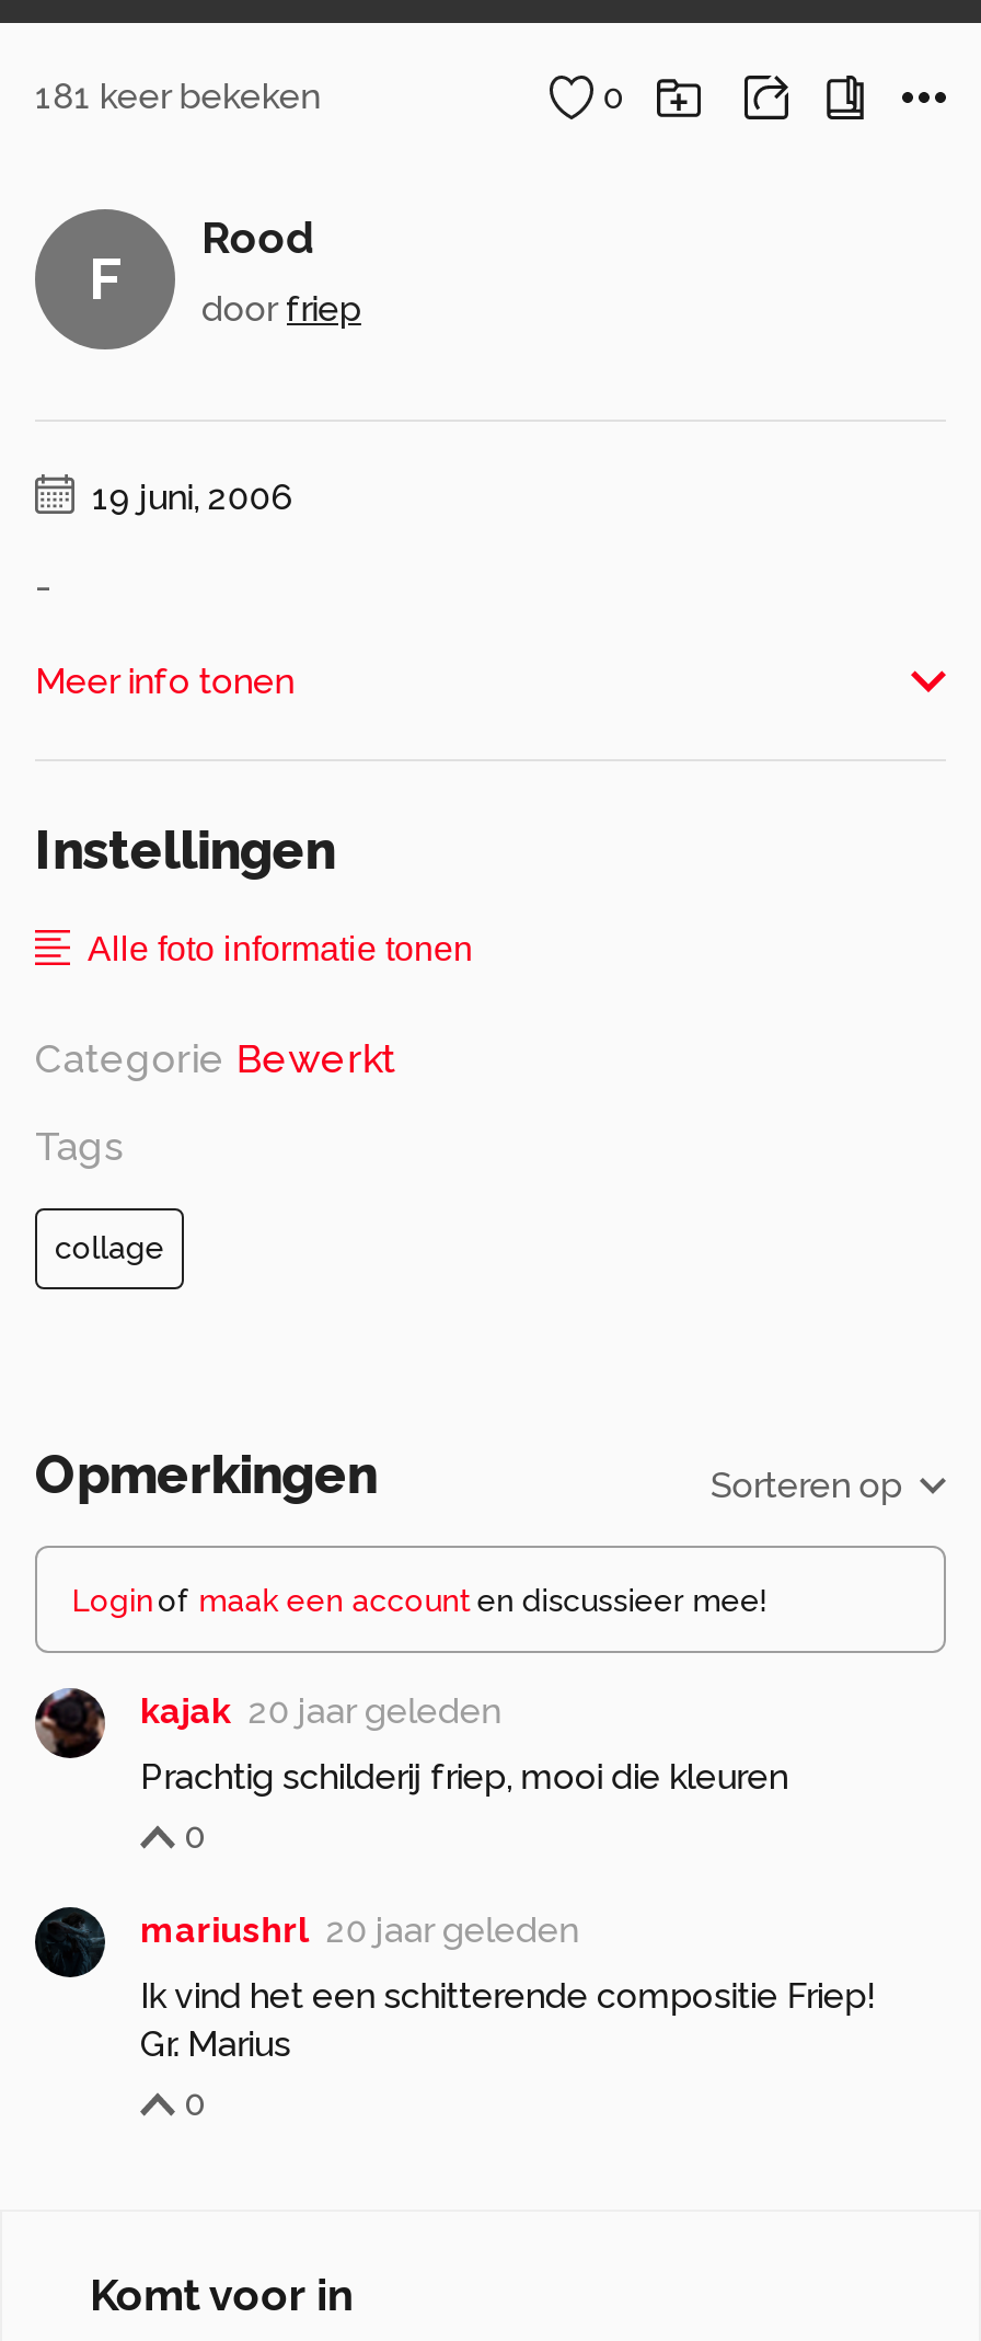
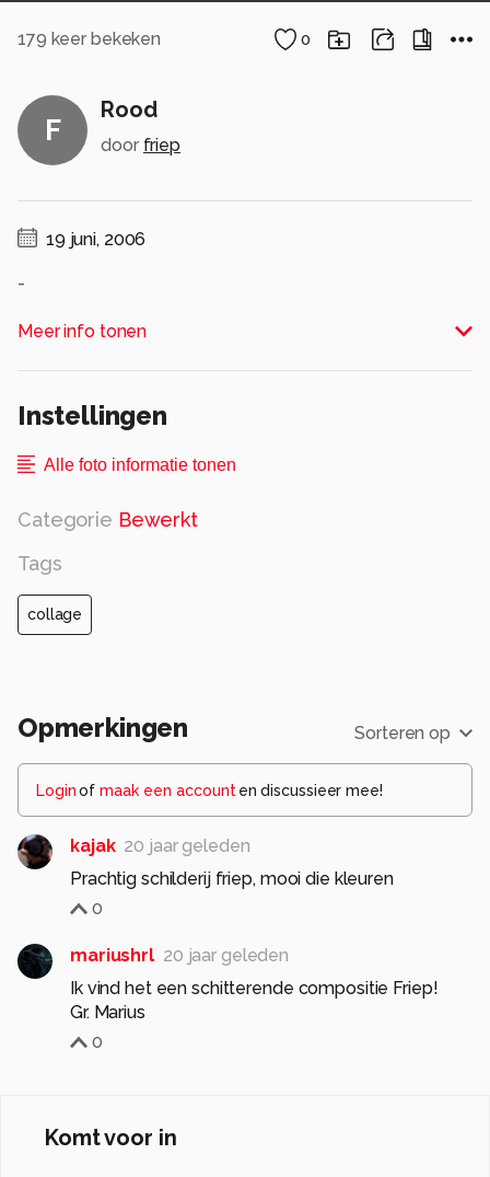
[35,76,320,117] 181 keer bekeken -> [17,29,161,49] 179 keer bekeken

